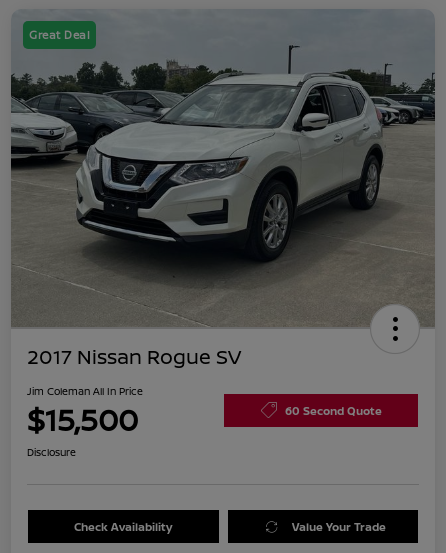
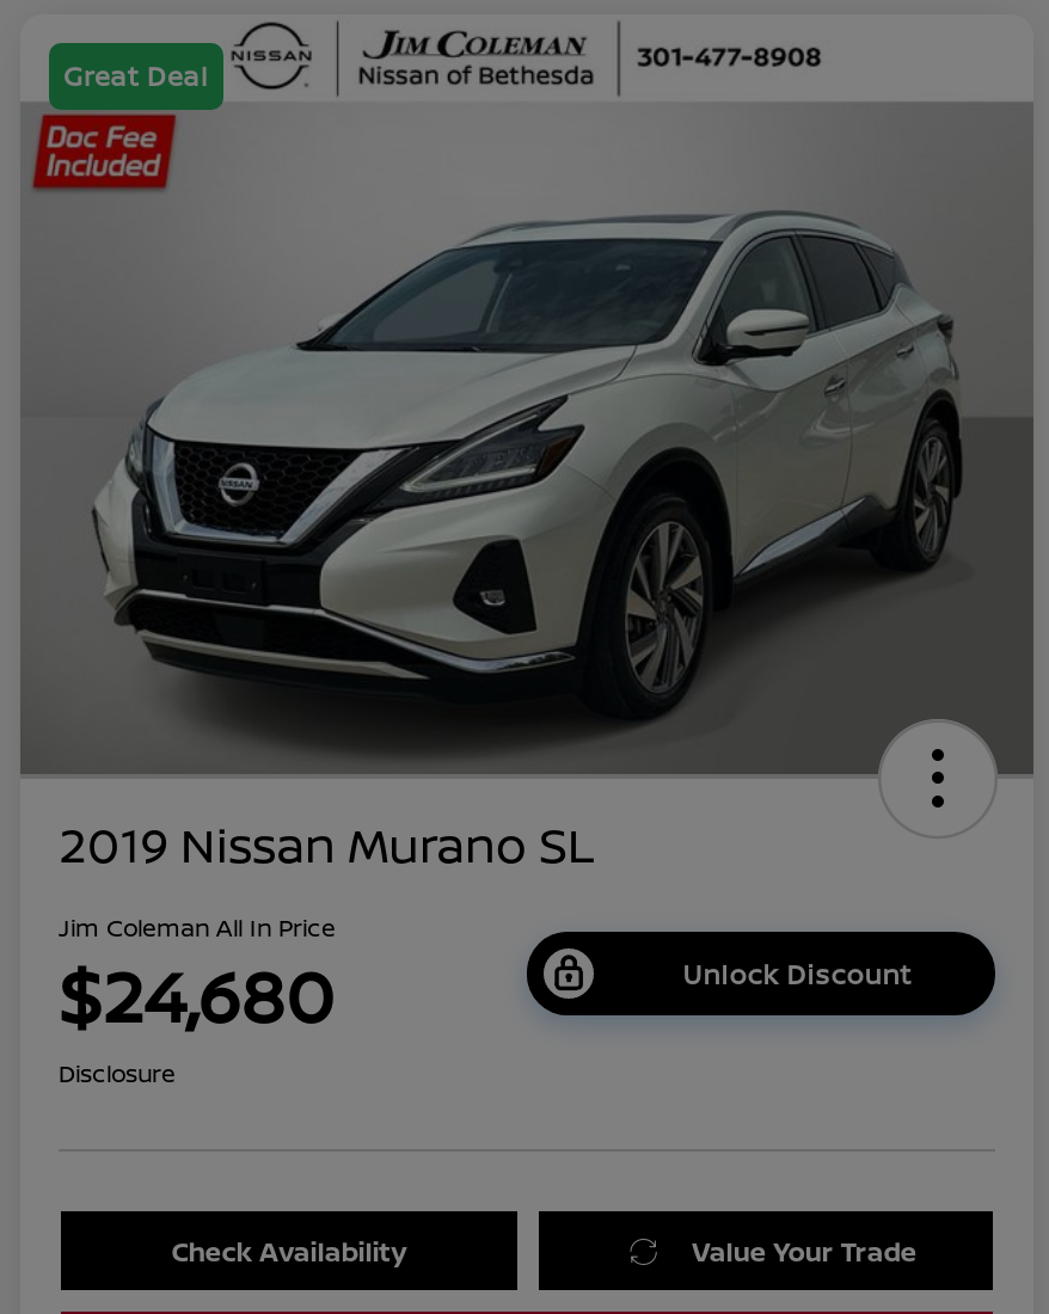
[10,9,435,370] [image] | 2017 Nissan Rogue SV -> [20,14,1033,877] [image] | 2019 Nissan Murano SL
[27,399,381,440] $15,500 | 60 Second Quote -> [59,947,911,1045] $24,680 | Unlock Discount

